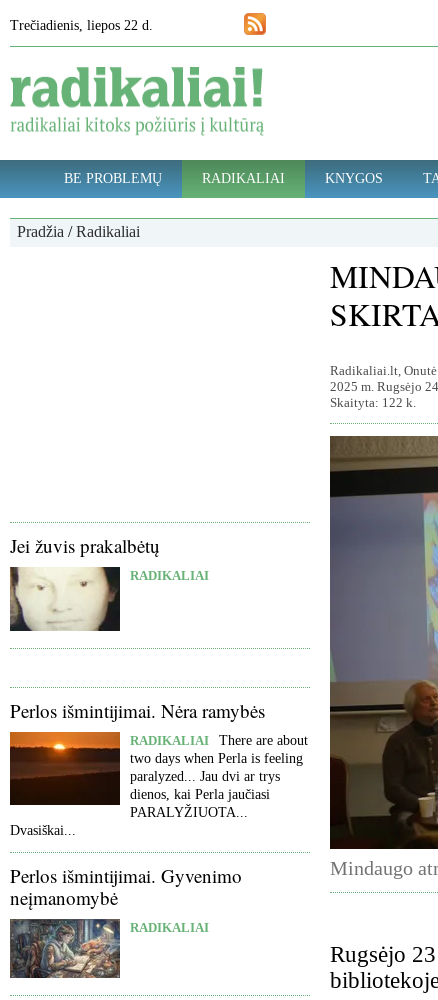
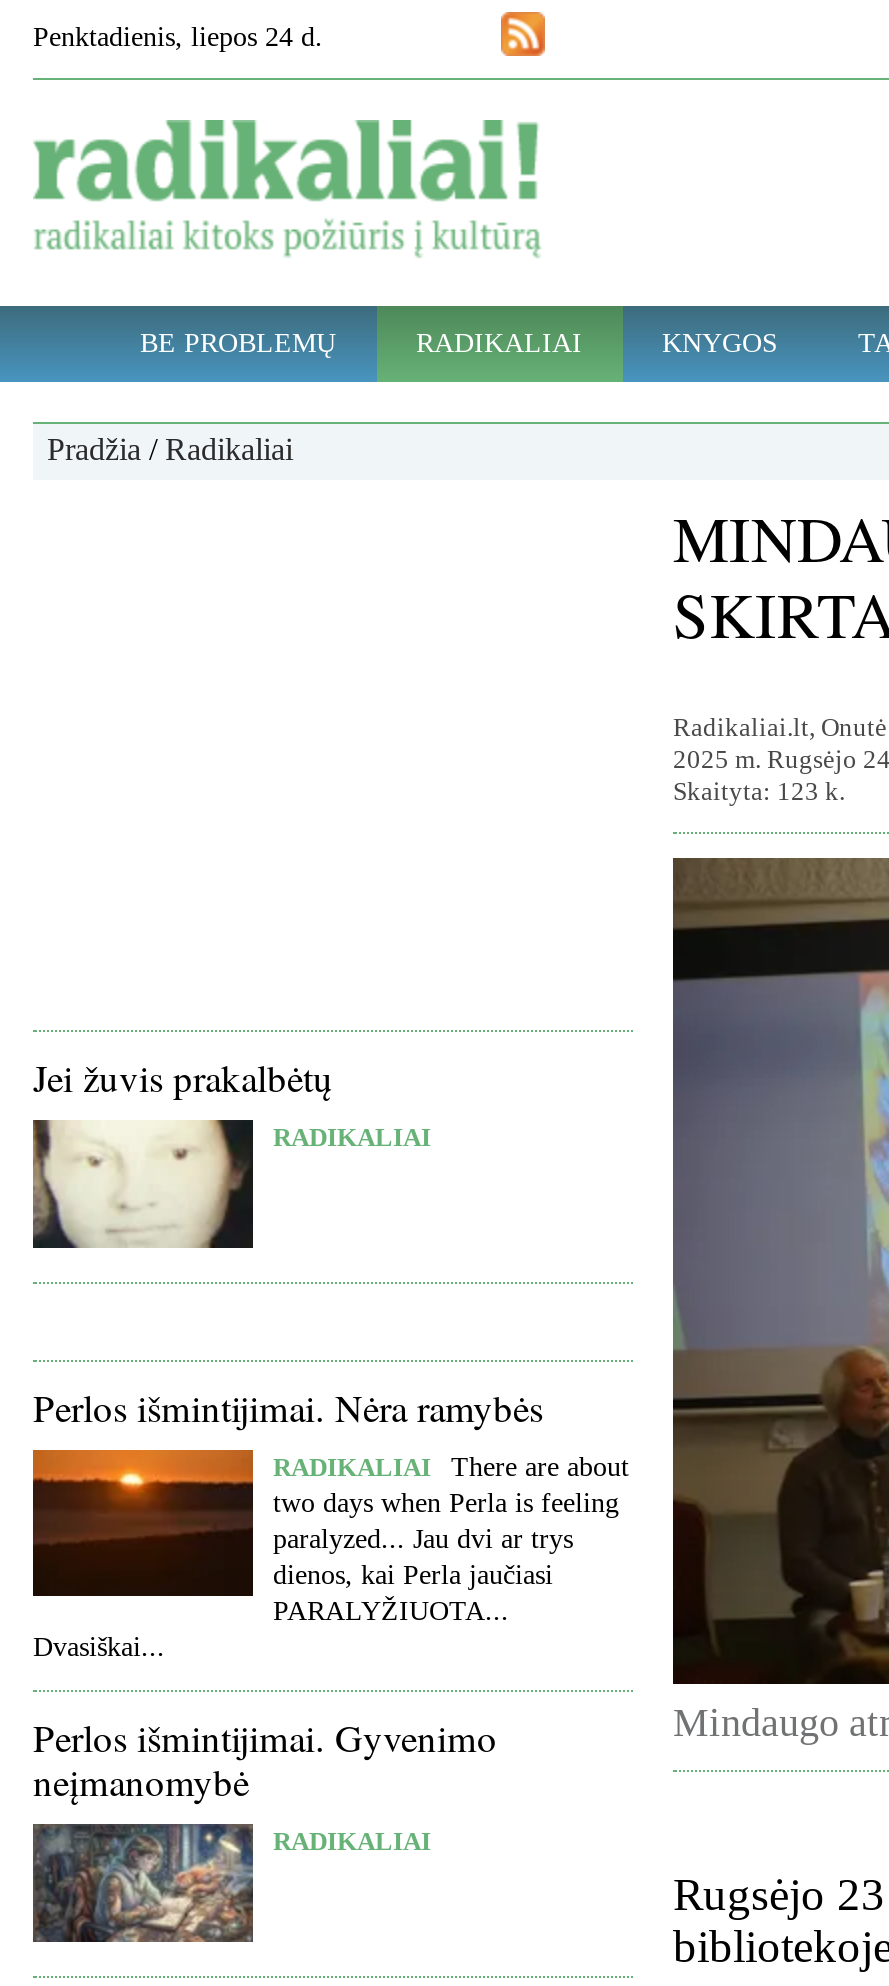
[10,18,153,33] Trečiadienis, liepos 22 d. -> [33,22,323,52] Penktadienis, liepos 24 d.
[330,395,416,410] Skaityta: 122 k. -> [673,776,845,806] Skaityta: 123 k.

